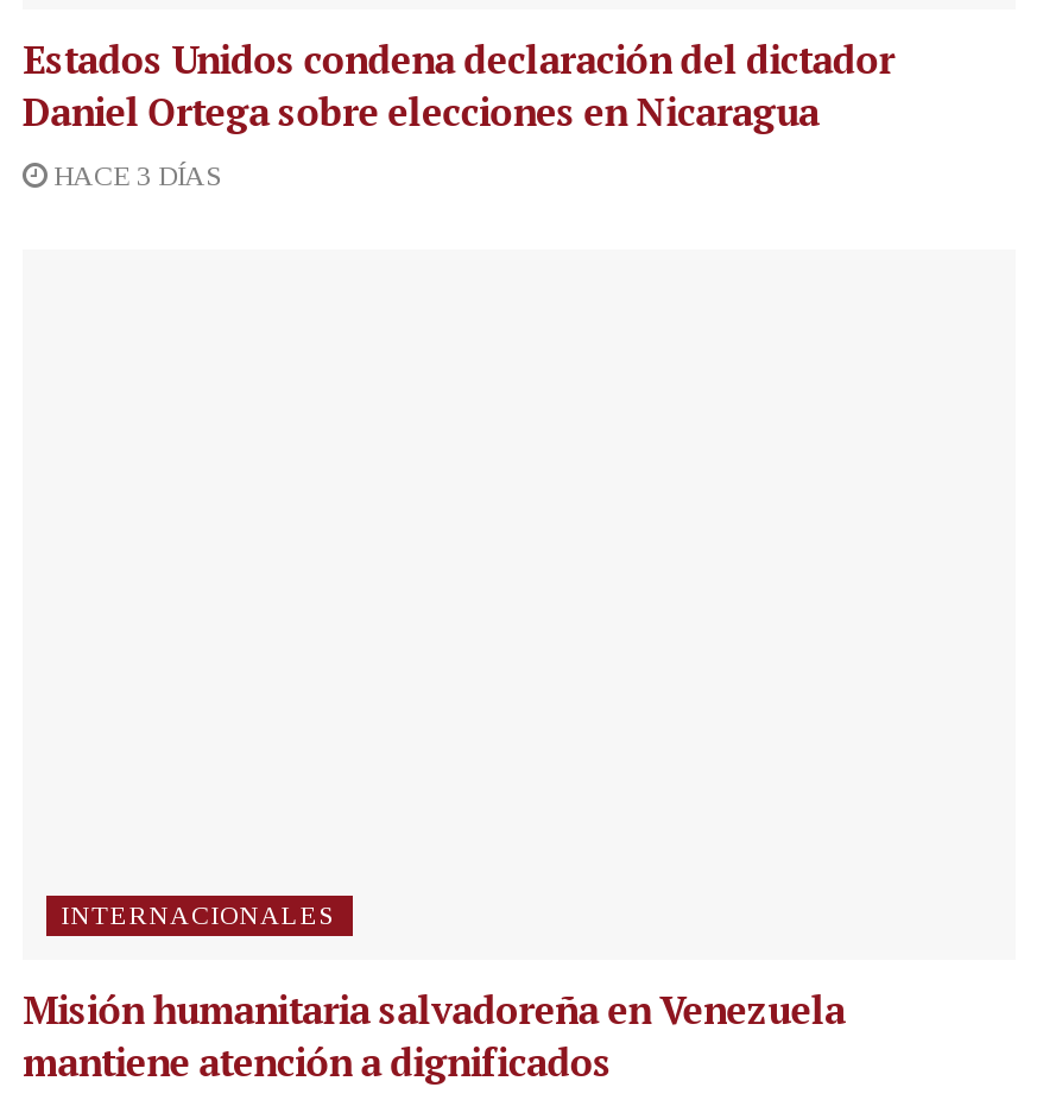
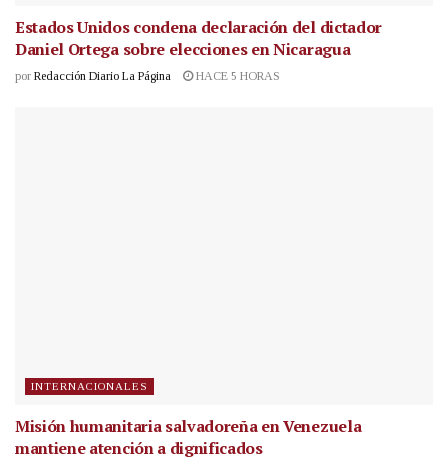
[46,161,222,194] HACE 3 DÍAS -> [15,69,280,83] por Redacción Diario La Página | HACE 5 HORAS

